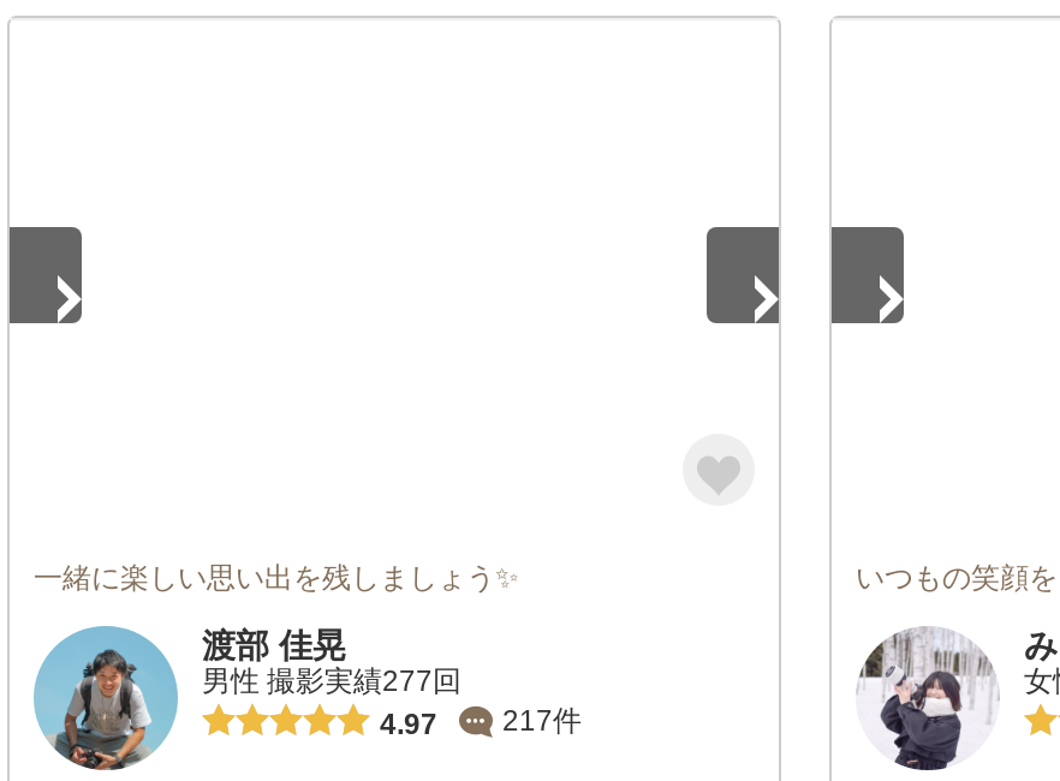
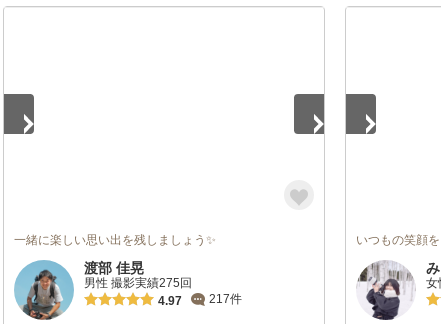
[202,665,461,699] 男性 撮影実績277回 -> [84,276,192,290] 男性 撮影実績275回

